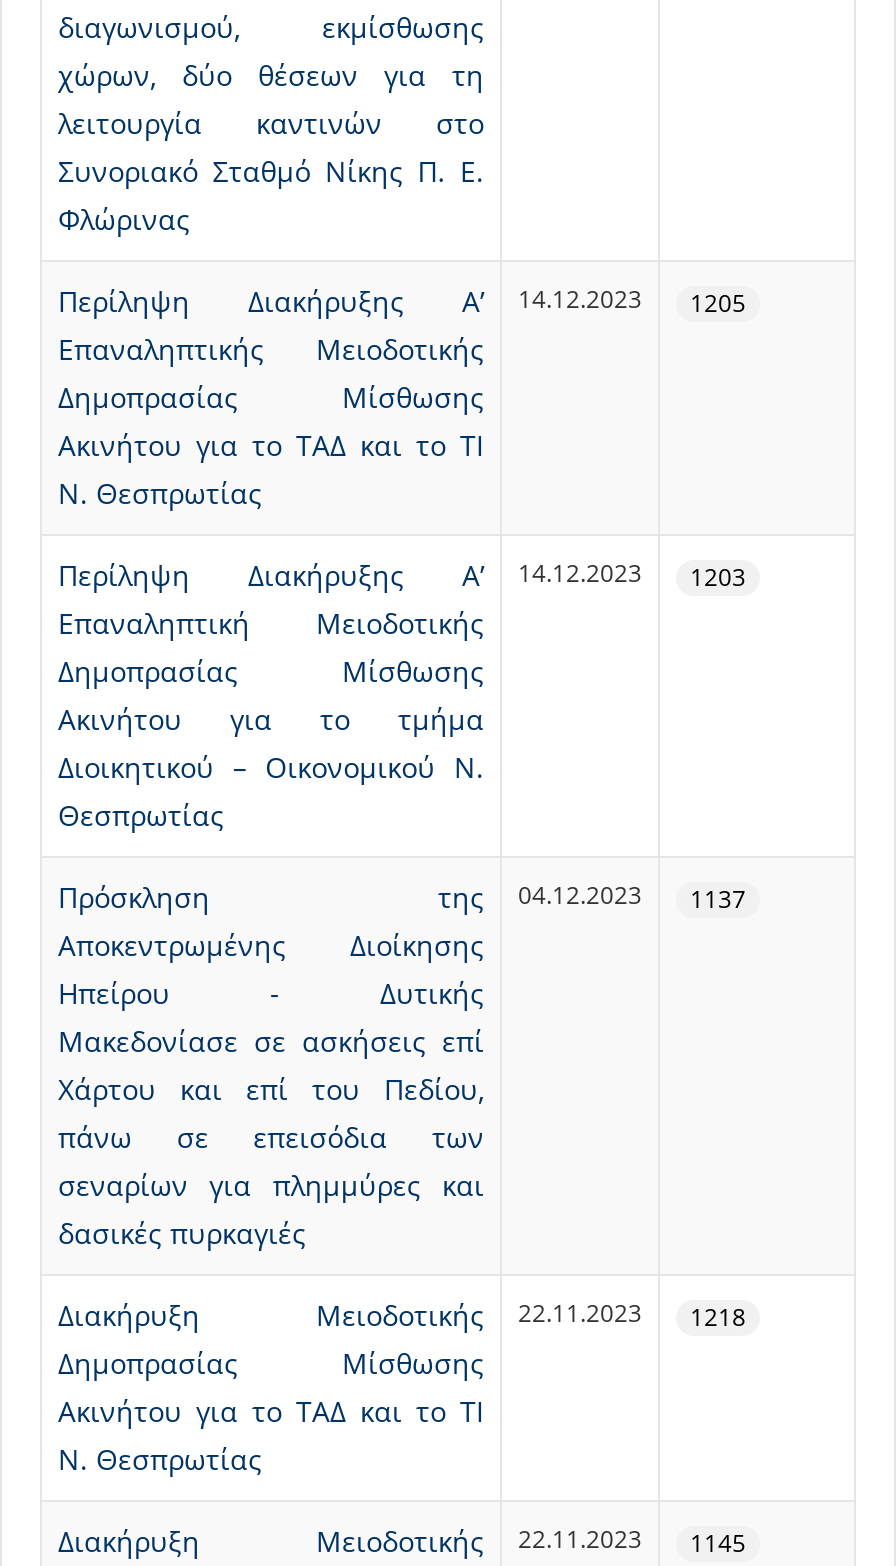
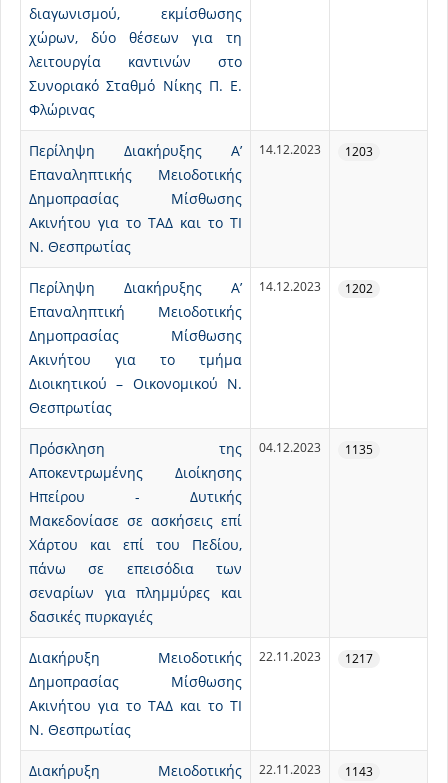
[58,282,746,320] Περίληψη Διακήρυξης Α’ 14.12.2023 1205 -> [29,141,373,160] Περίληψη Διακήρυξης Α’ 14.12.2023 1203
[58,556,746,594] Περίληψη Διακήρυξης Α’ 14.12.2023 1203 -> [29,278,373,297] Περίληψη Διακήρυξης Α’ 14.12.2023 1202
[58,878,746,916] Πρόσκληση της 04.12.2023 1137 -> [29,439,373,458] Πρόσκληση της 04.12.2023 1135
[58,1296,746,1334] Διακήρυξη Μειοδοτικής 22.11.2023 1218 -> [29,648,373,667] Διακήρυξη Μειοδοτικής 22.11.2023 1217
[58,1522,746,1560] Διακήρυξη Μειοδοτικής 22.11.2023 1145 -> [29,761,373,780] Διακήρυξη Μειοδοτικής 22.11.2023 1143

